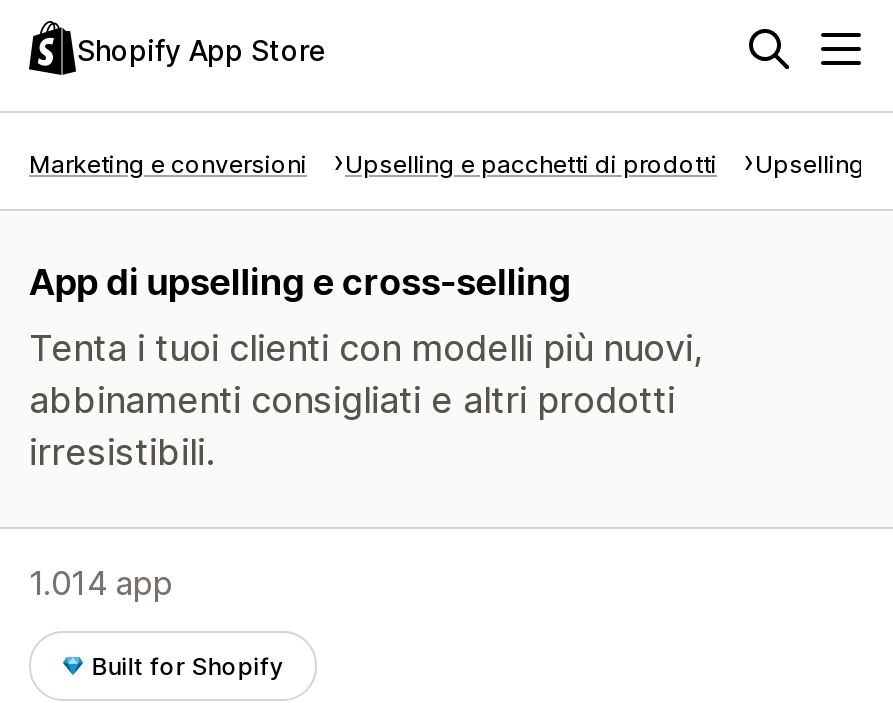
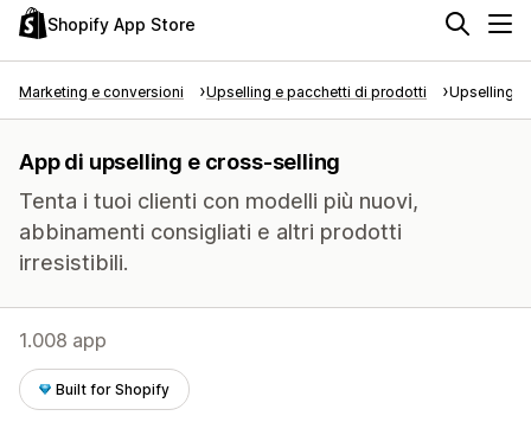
[29,563,173,603] 1.014 app -> [19,328,107,352] 1.008 app

